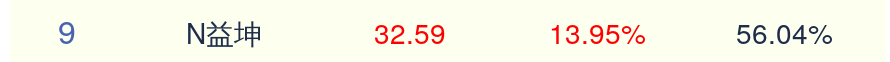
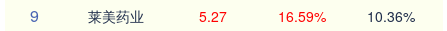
[186,12,832,52] N益坤 | 32.59 | 13.95% | 56.04% -> [88,6,414,26] 莱美药业 | 5.27 | 16.59% | 10.36%

